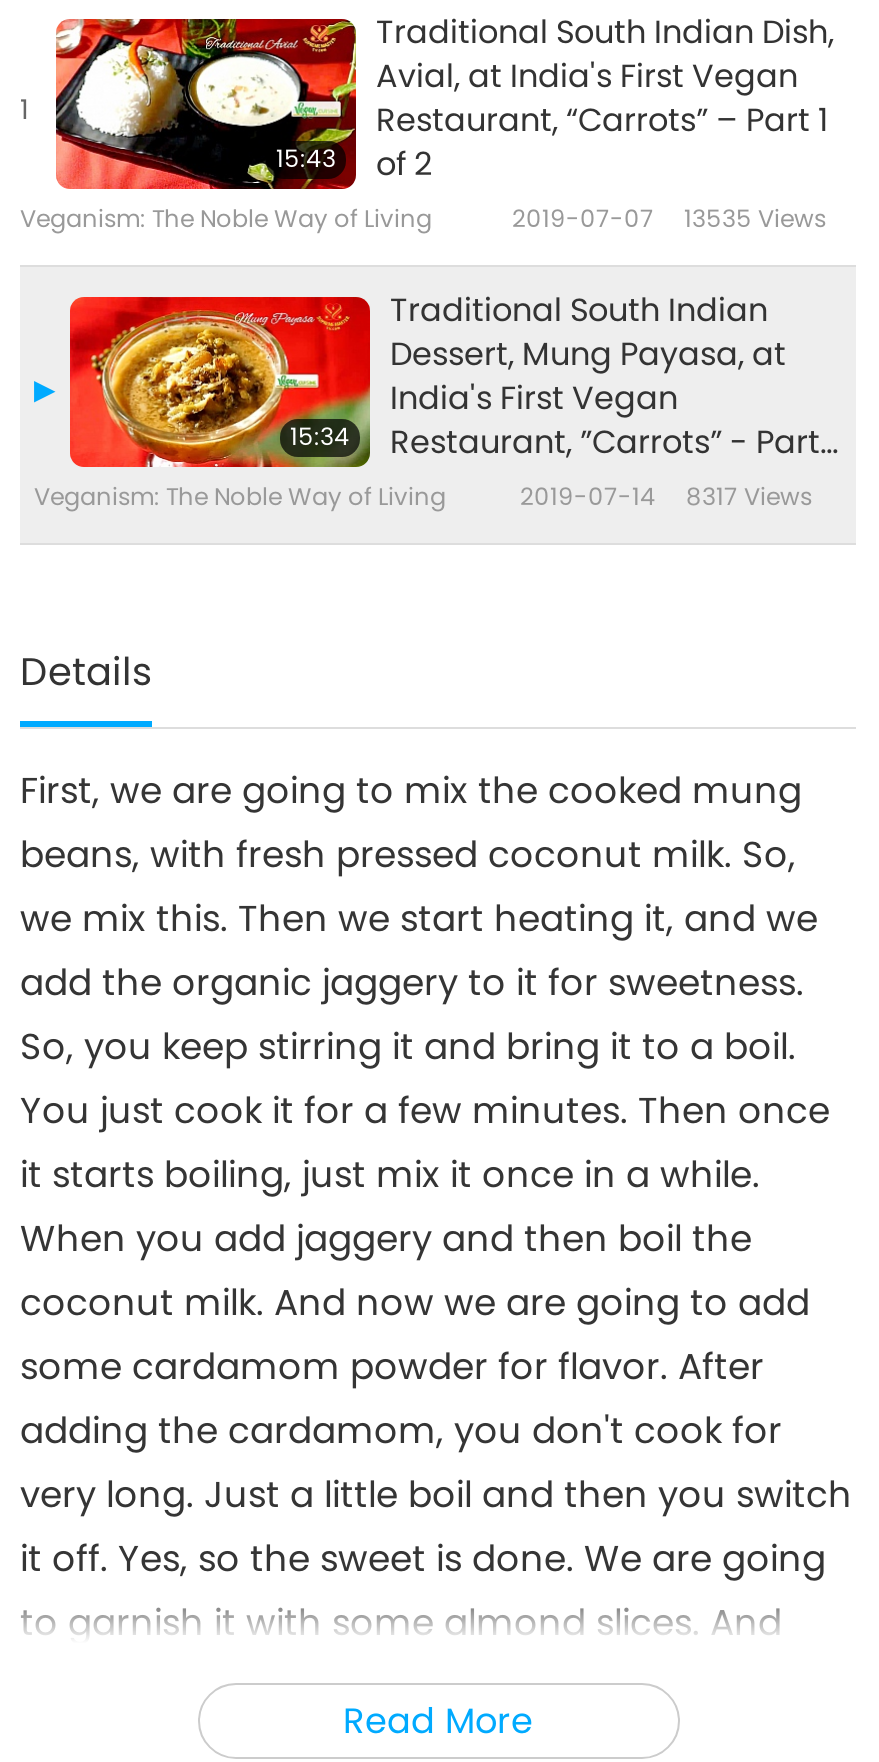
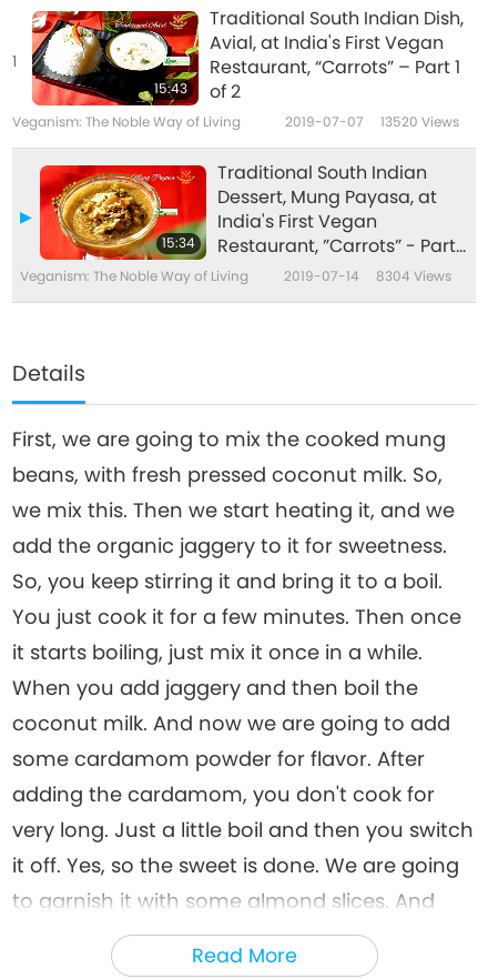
[512,201,826,235] 2019-07-07 13535 Views -> [285,112,459,131] 2019-07-07 13520 Views
[686,479,812,513] 8317 Views -> [376,267,451,285] 8304 Views

